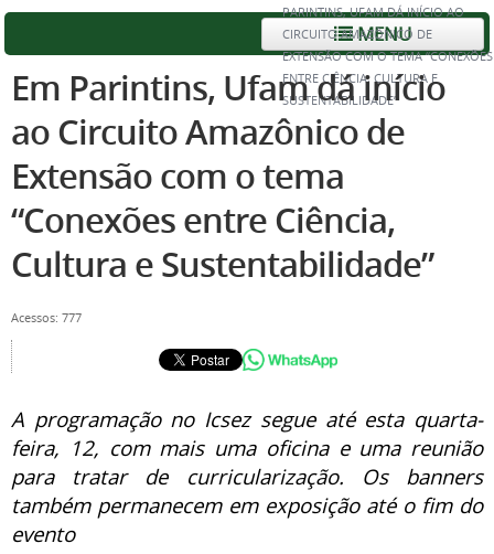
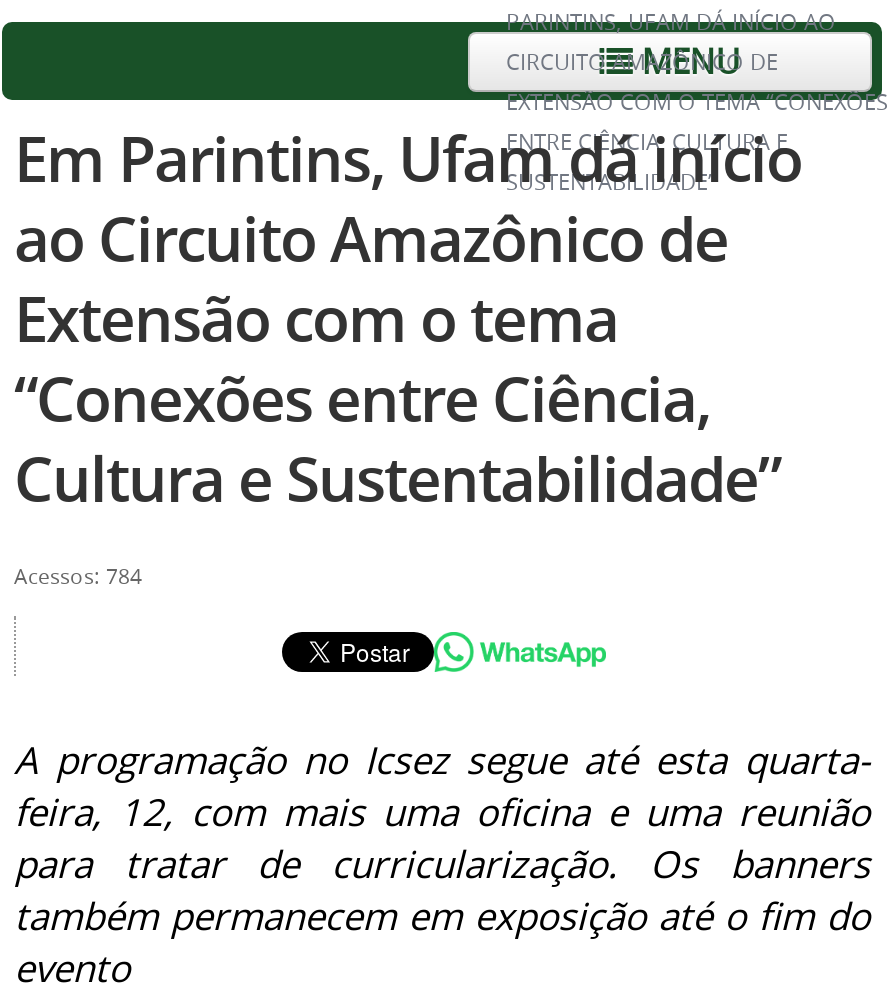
[11,310,82,326] Acessos: 777 -> [14,562,142,590] Acessos: 784

